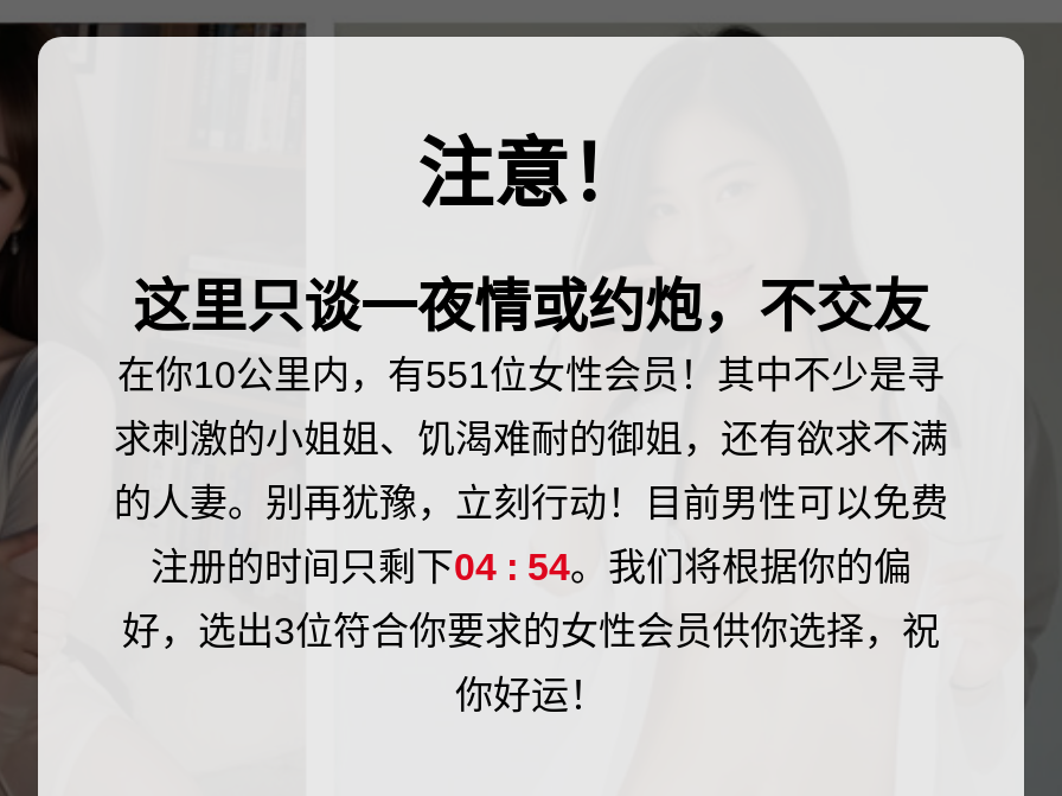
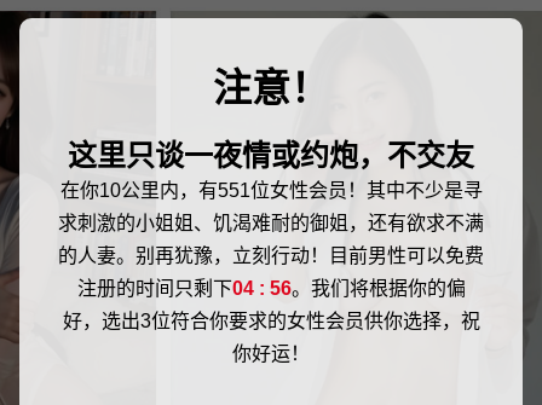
[151,547,911,587] 注册的时间只剩下04 : 54。我们将根据你的偏 -> [77,278,465,299] 注册的时间只剩下04 : 56。我们将根据你的偏

